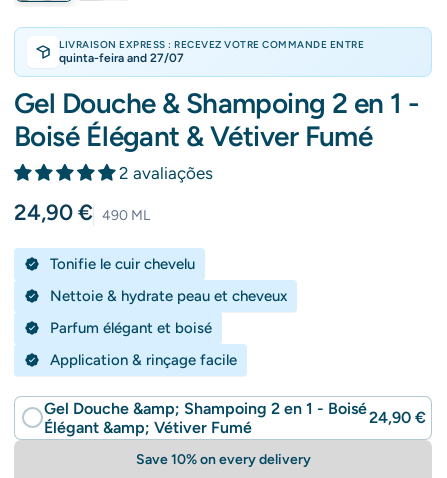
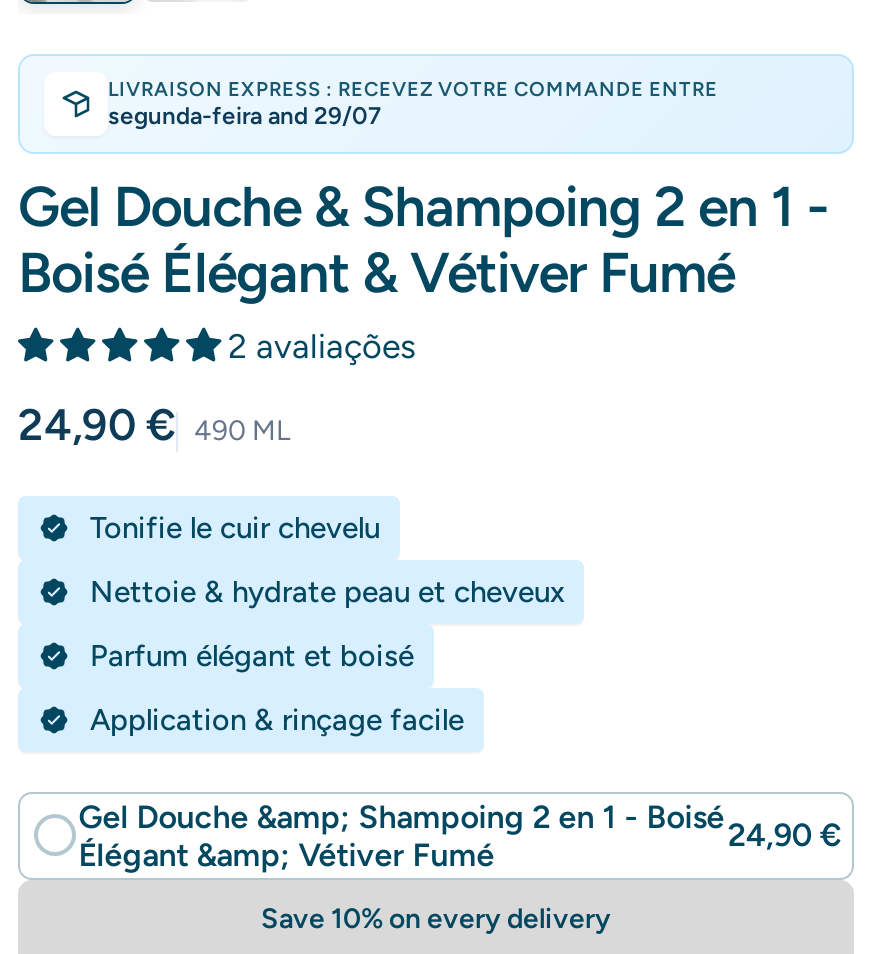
[59,50,184,64] quinta-feira and 27/07 -> [108,101,382,129] segunda-feira and 29/07

